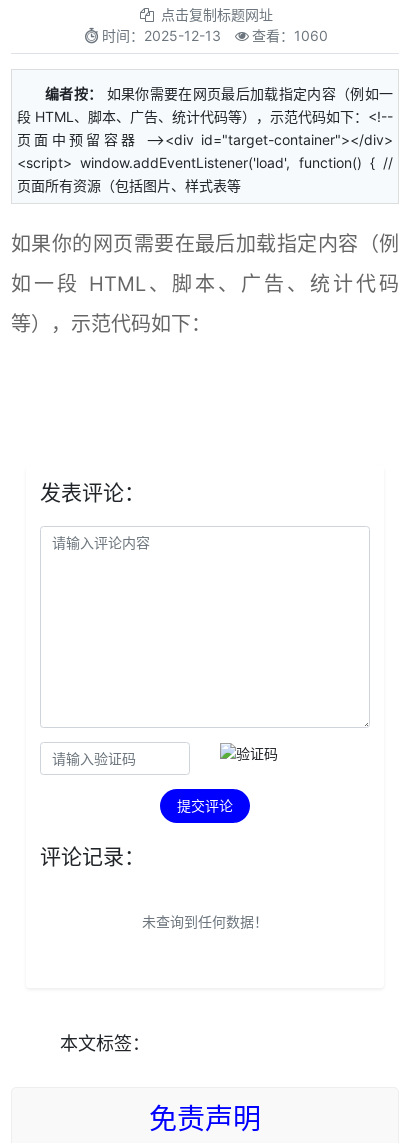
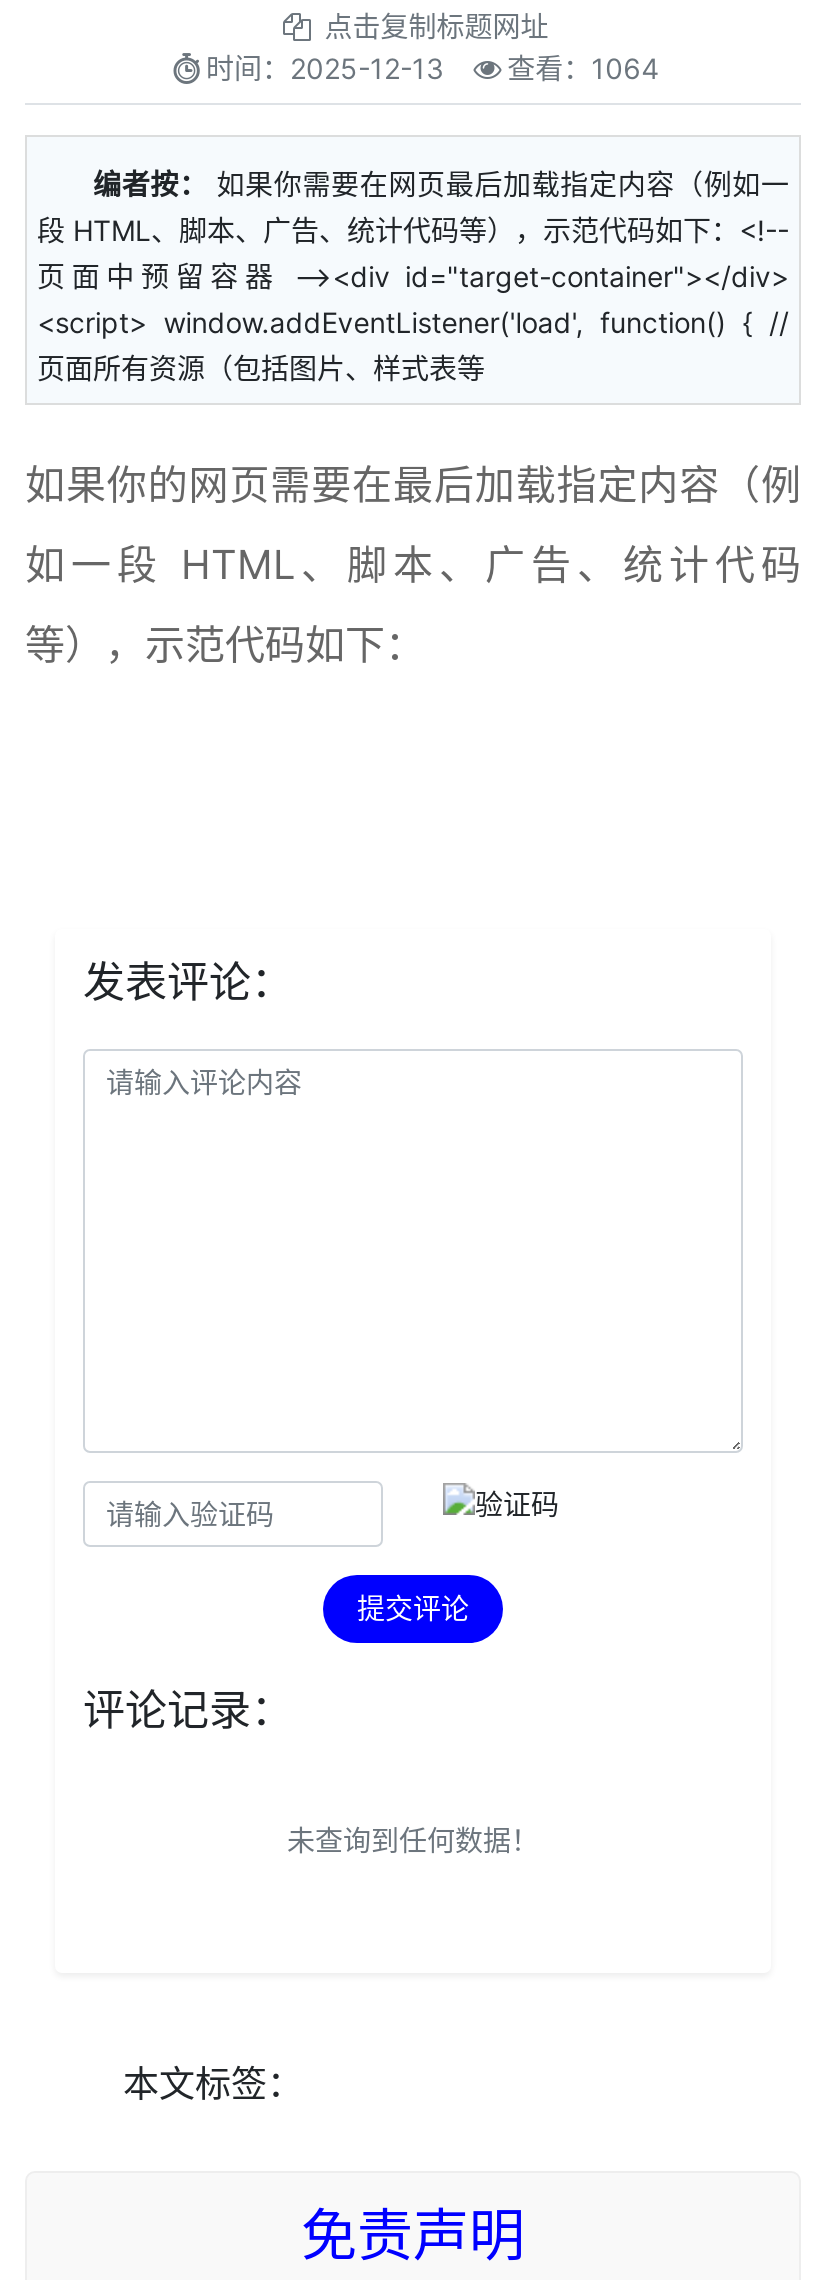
[101,27,328,44] 时间：2025-12-13 查看：1060 -> [206,51,659,85] 时间：2025-12-13 查看：1064

